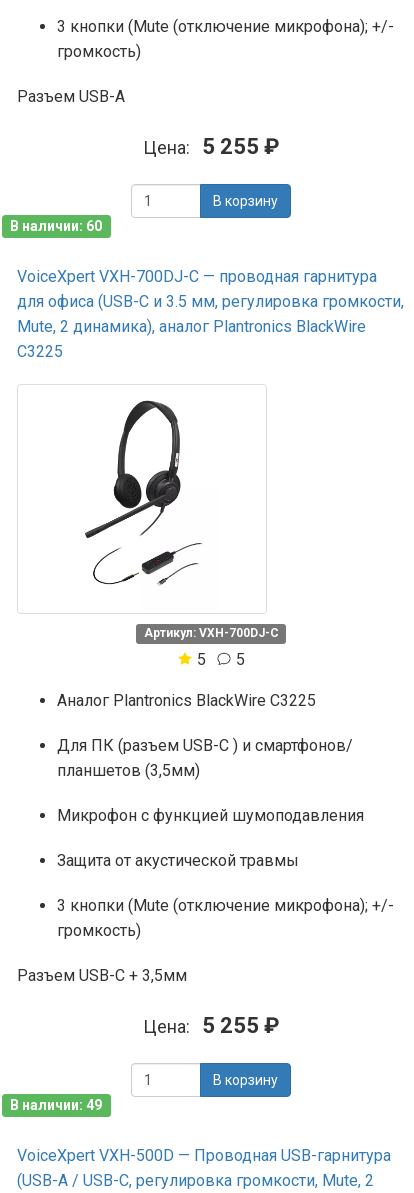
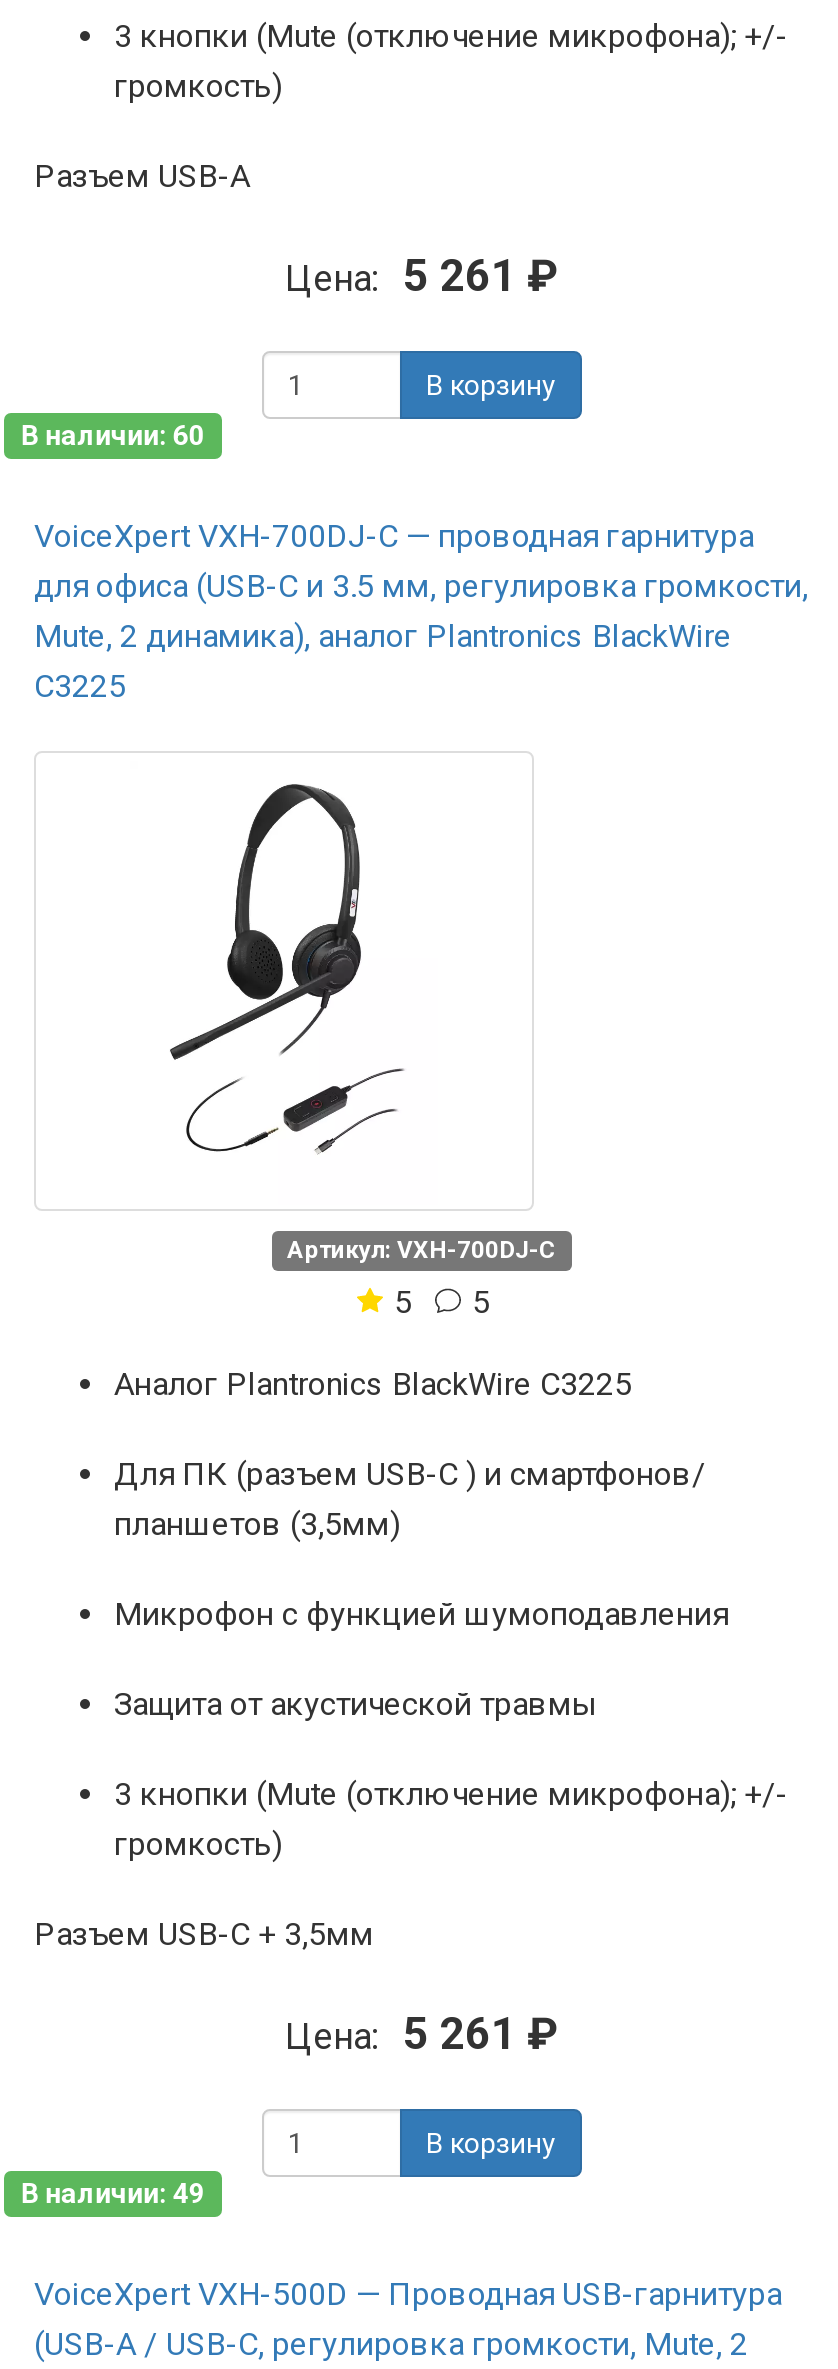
[142,134,279,159] Цена: 5 255 ₽ -> [285,251,559,301] Цена: 5 261 ₽
[142,1013,279,1038] Цена: 5 255 ₽ -> [285,2009,559,2059] Цена: 5 261 ₽

